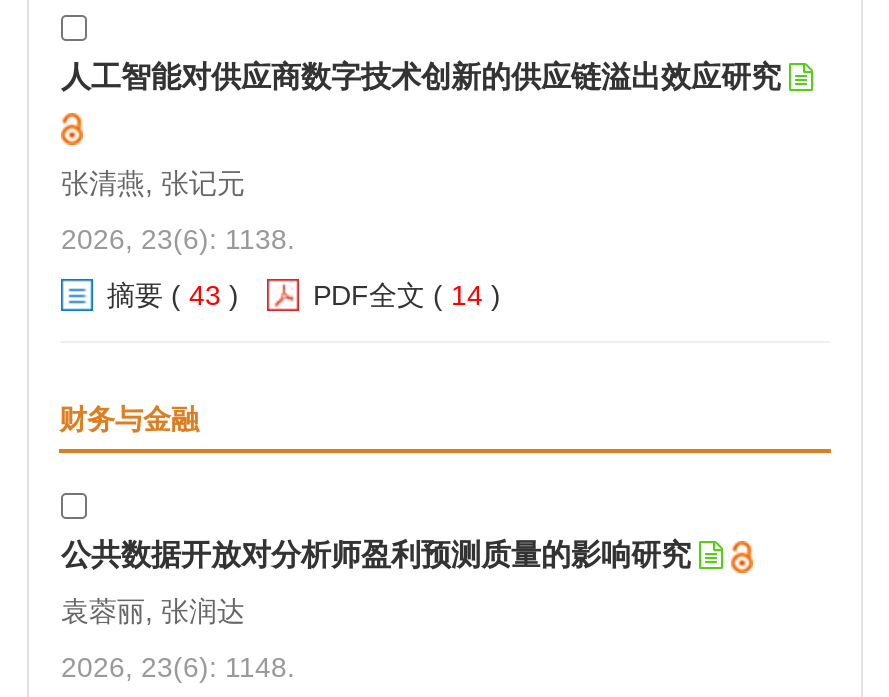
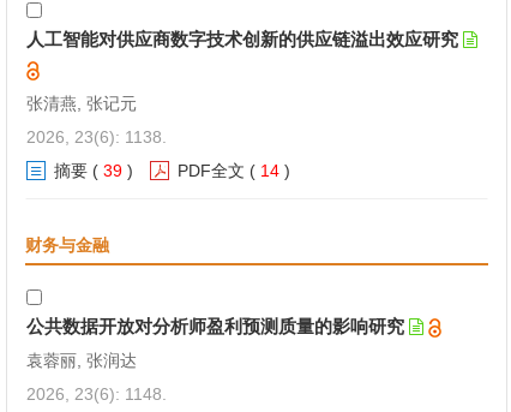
[107,279,247,311] 摘要( 43) -> [54,161,138,180] 摘要( 39)

